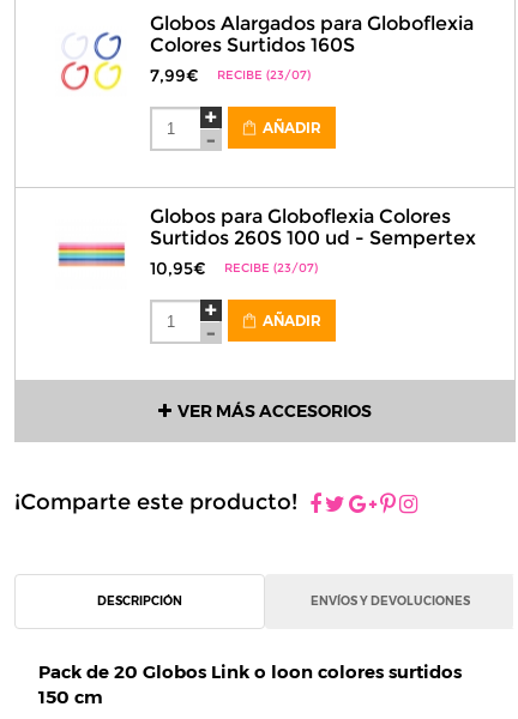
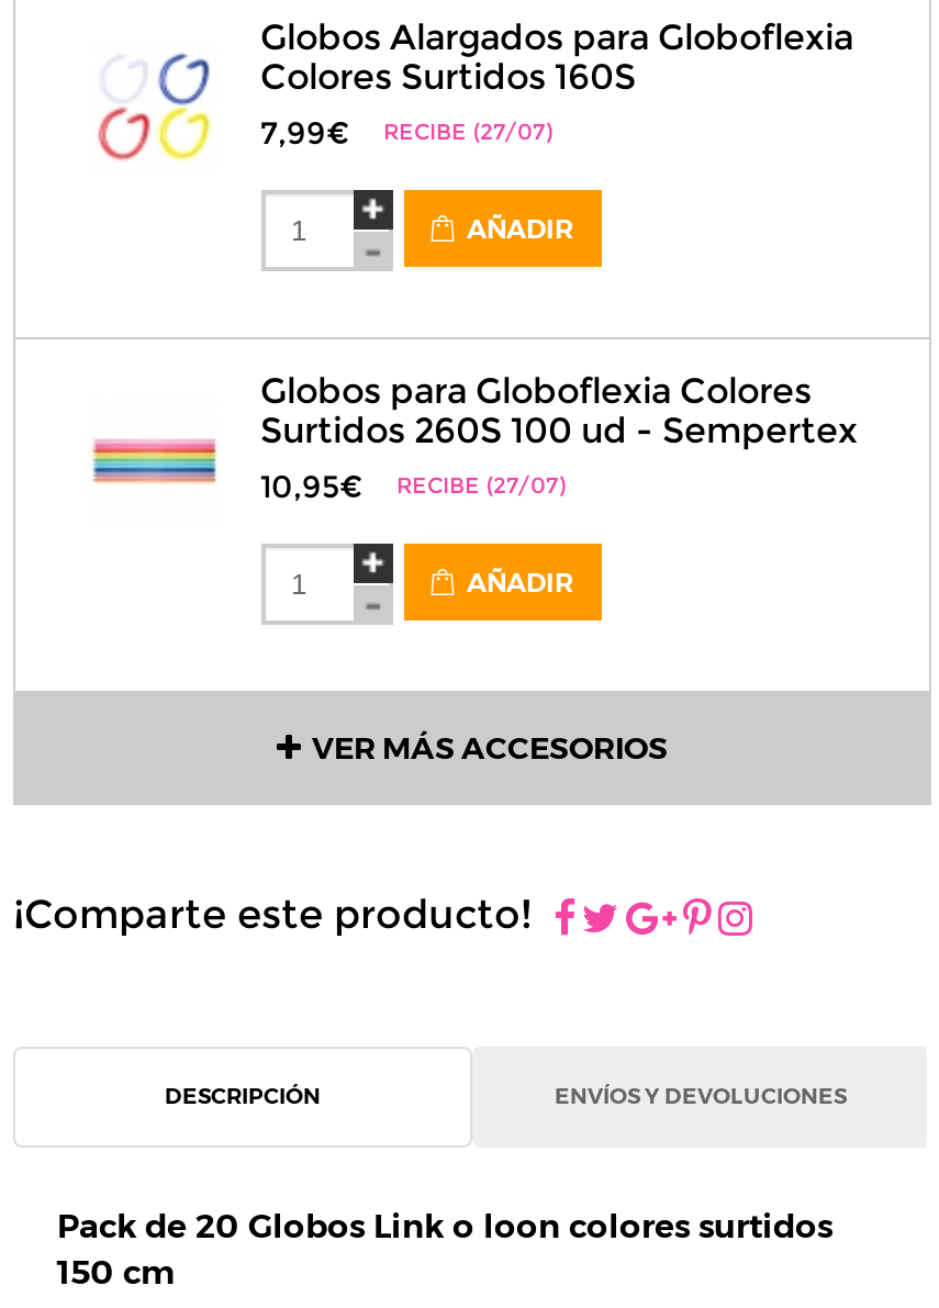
[149,65,310,86] 7,99€ RECIBE (23/07) -> [260,113,552,153] 7,99€ RECIBE (27/07)
[149,258,317,279] 10,95€ RECIBE (23/07) -> [260,467,566,506] 10,95€ RECIBE (27/07)

